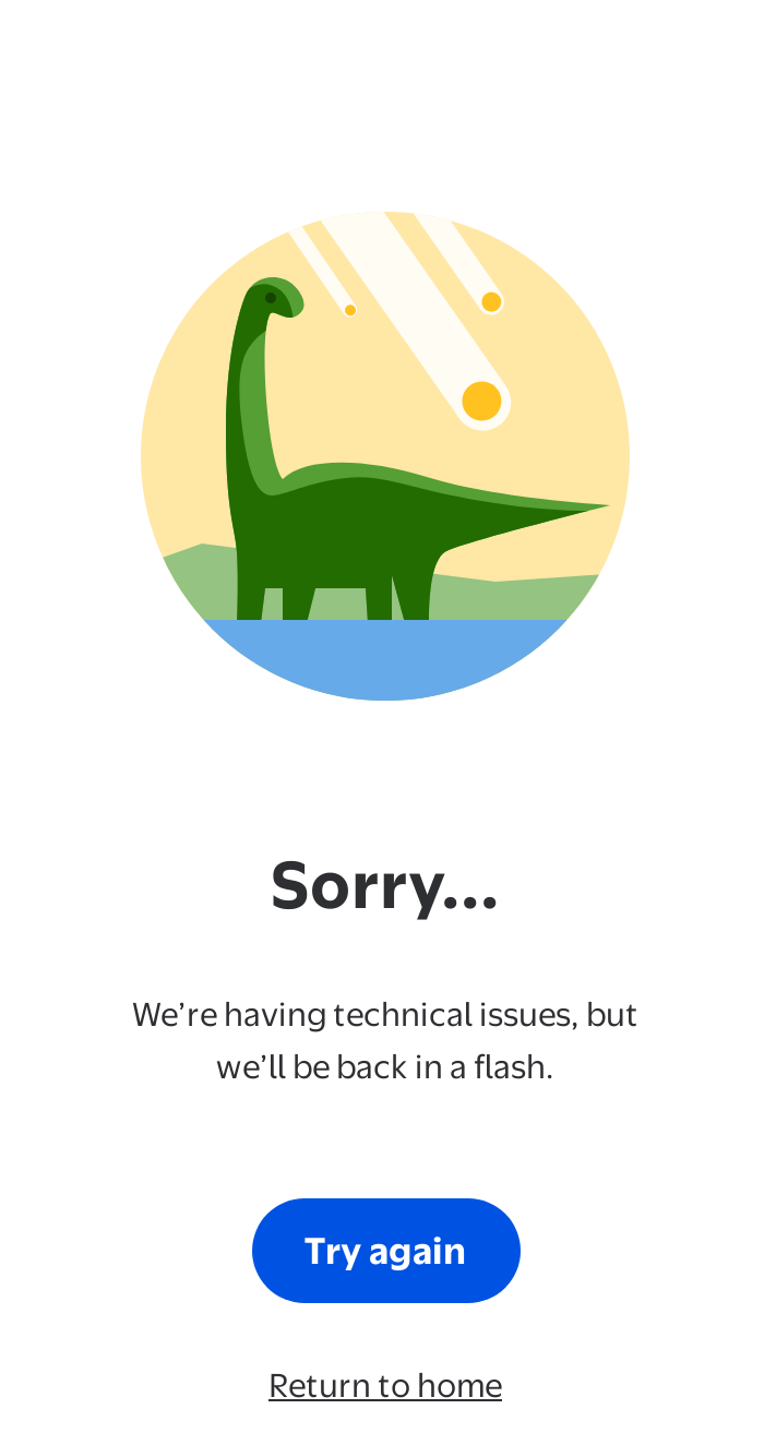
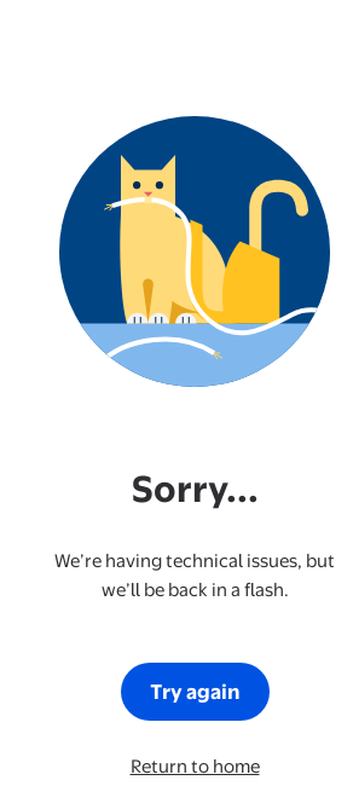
[141,212,630,650] [image] -> [58,115,331,360] [image]

